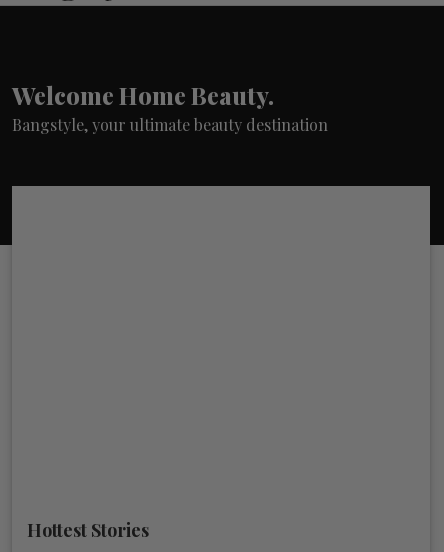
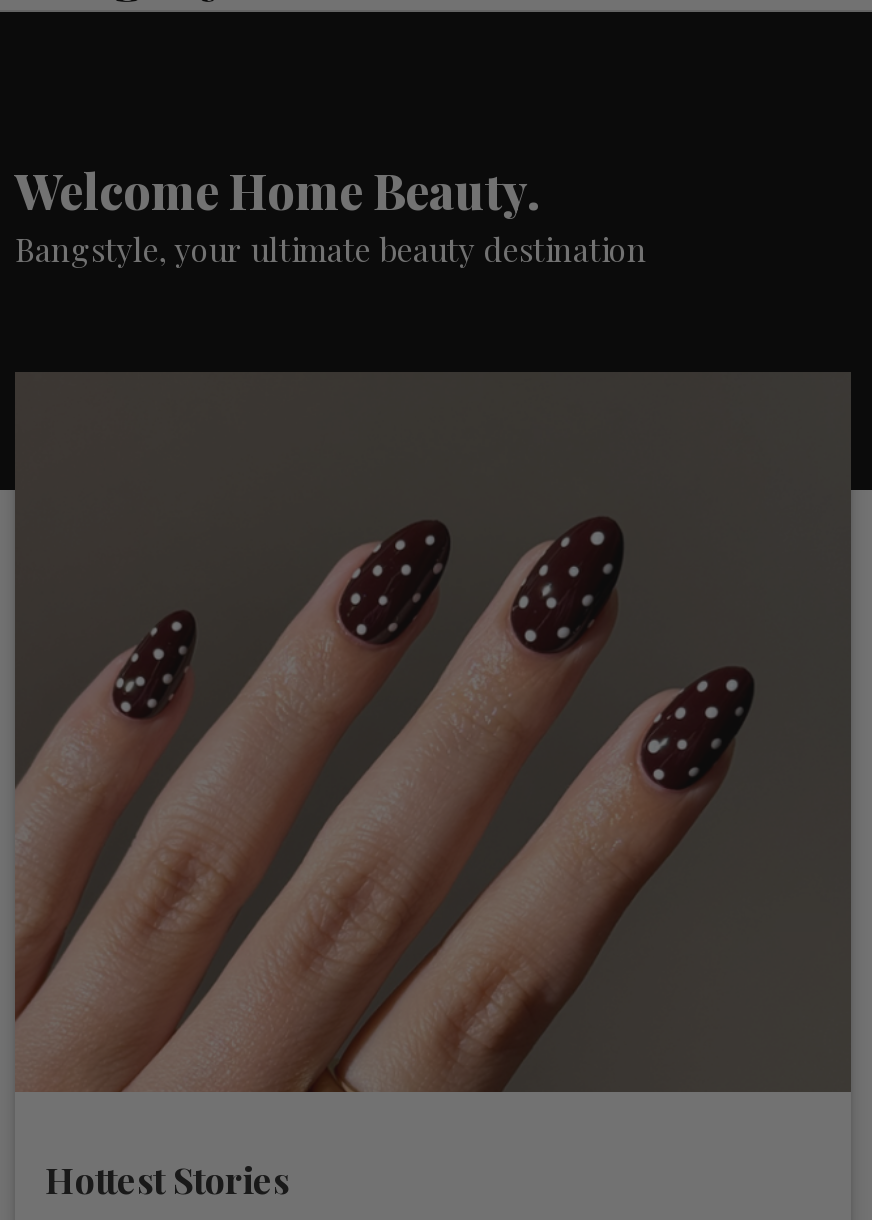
none -> [13,374,853,1094] [image]

